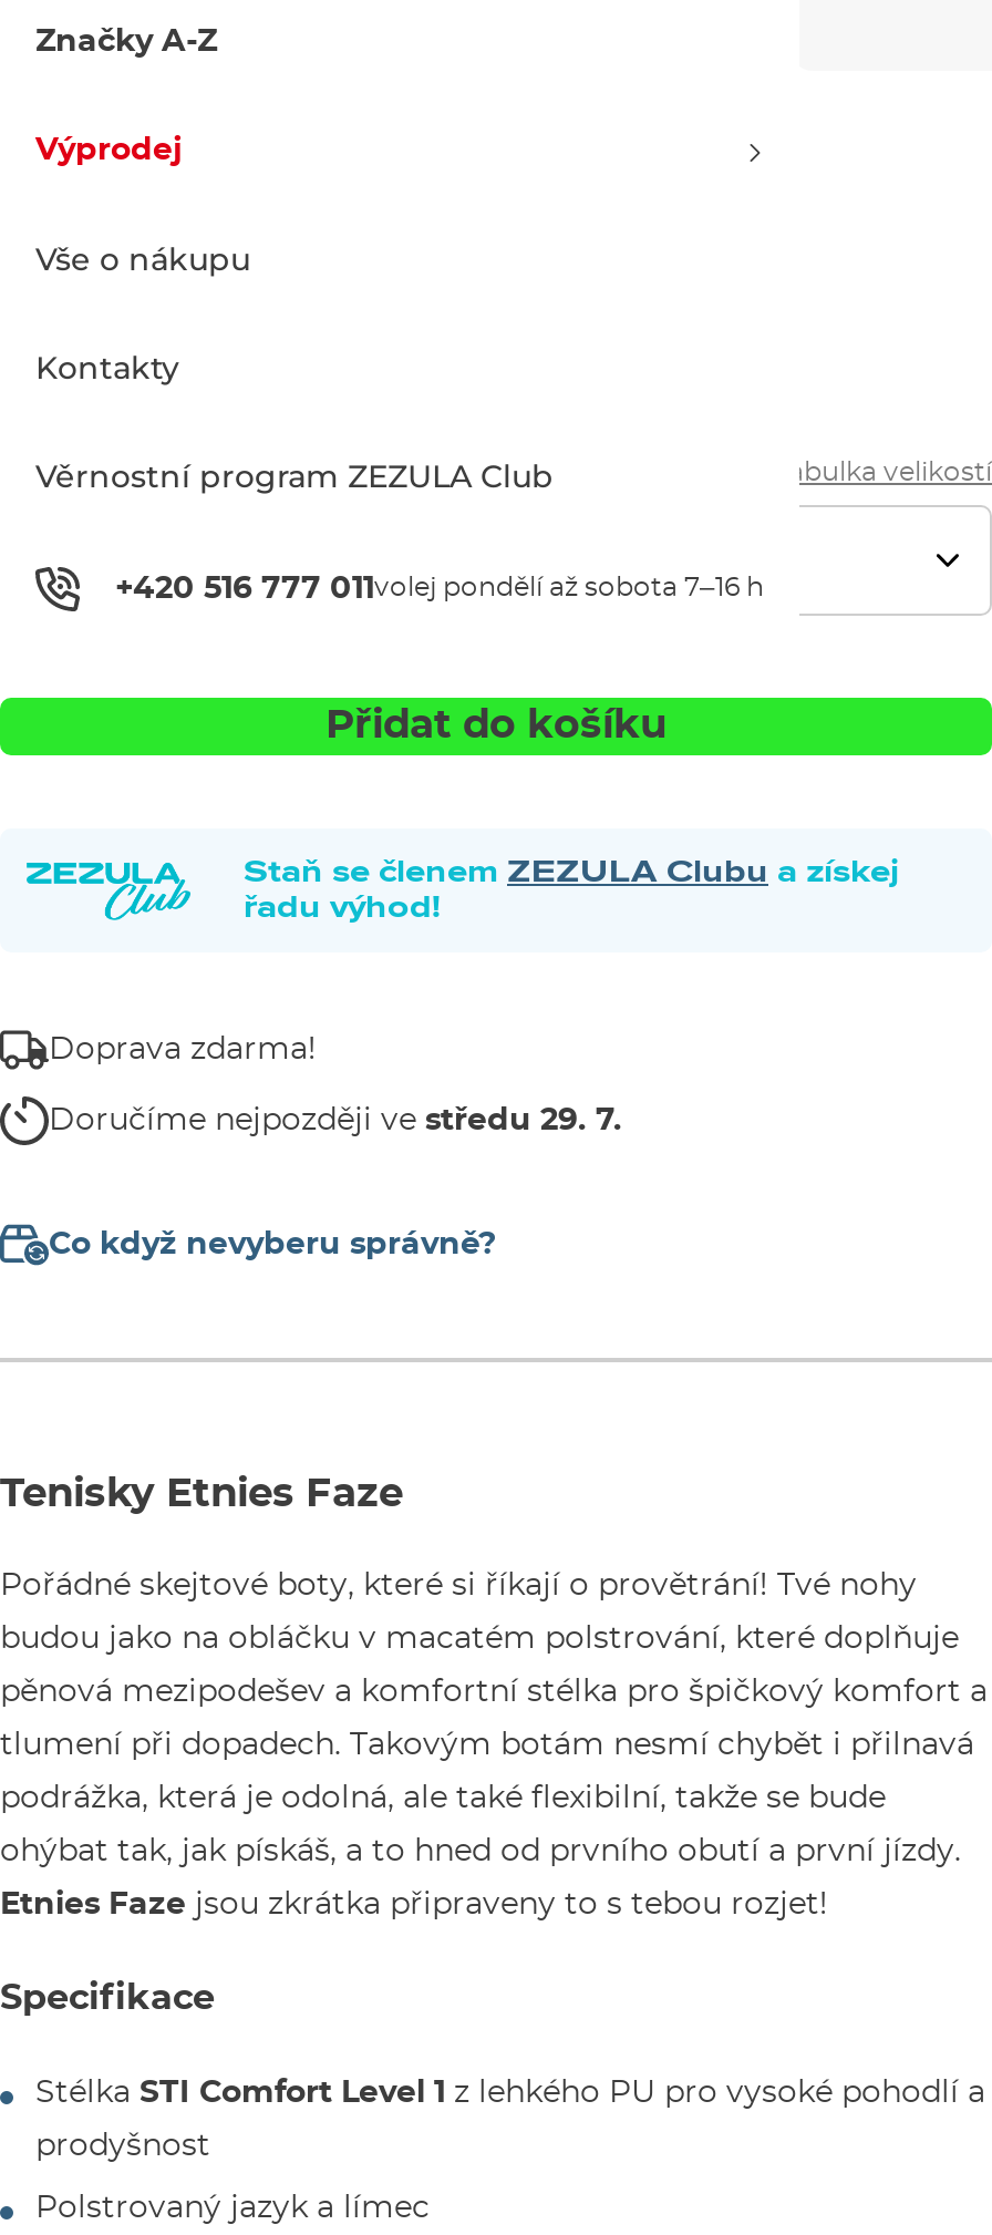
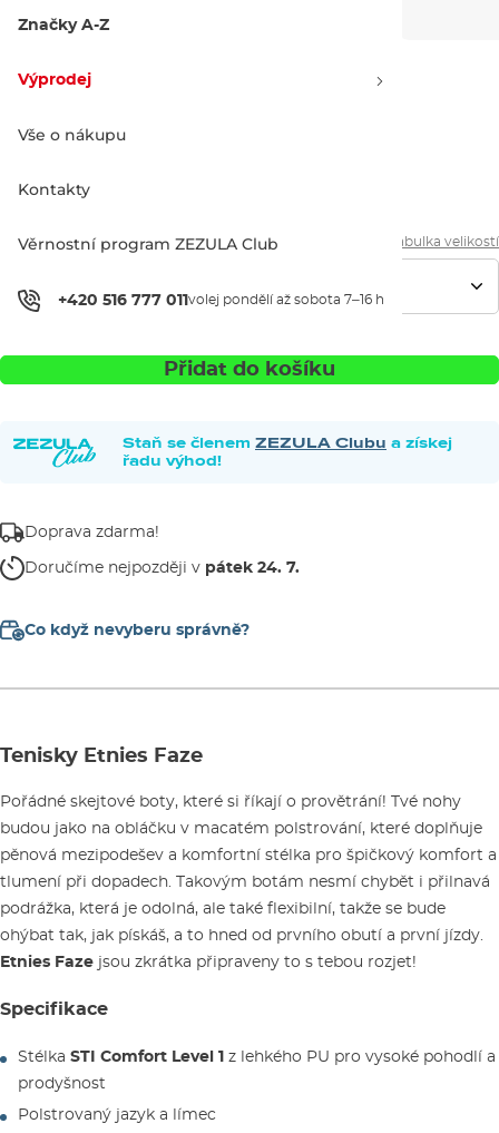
[49,1105,622,1136] Doručíme nejpozději ve středu 29. 7. -> [25,560,300,576] Doručíme nejpozději v pátek 24. 7.

